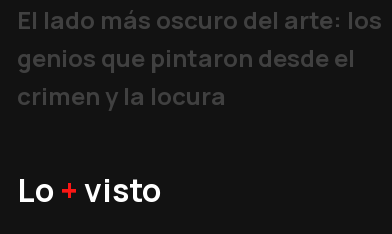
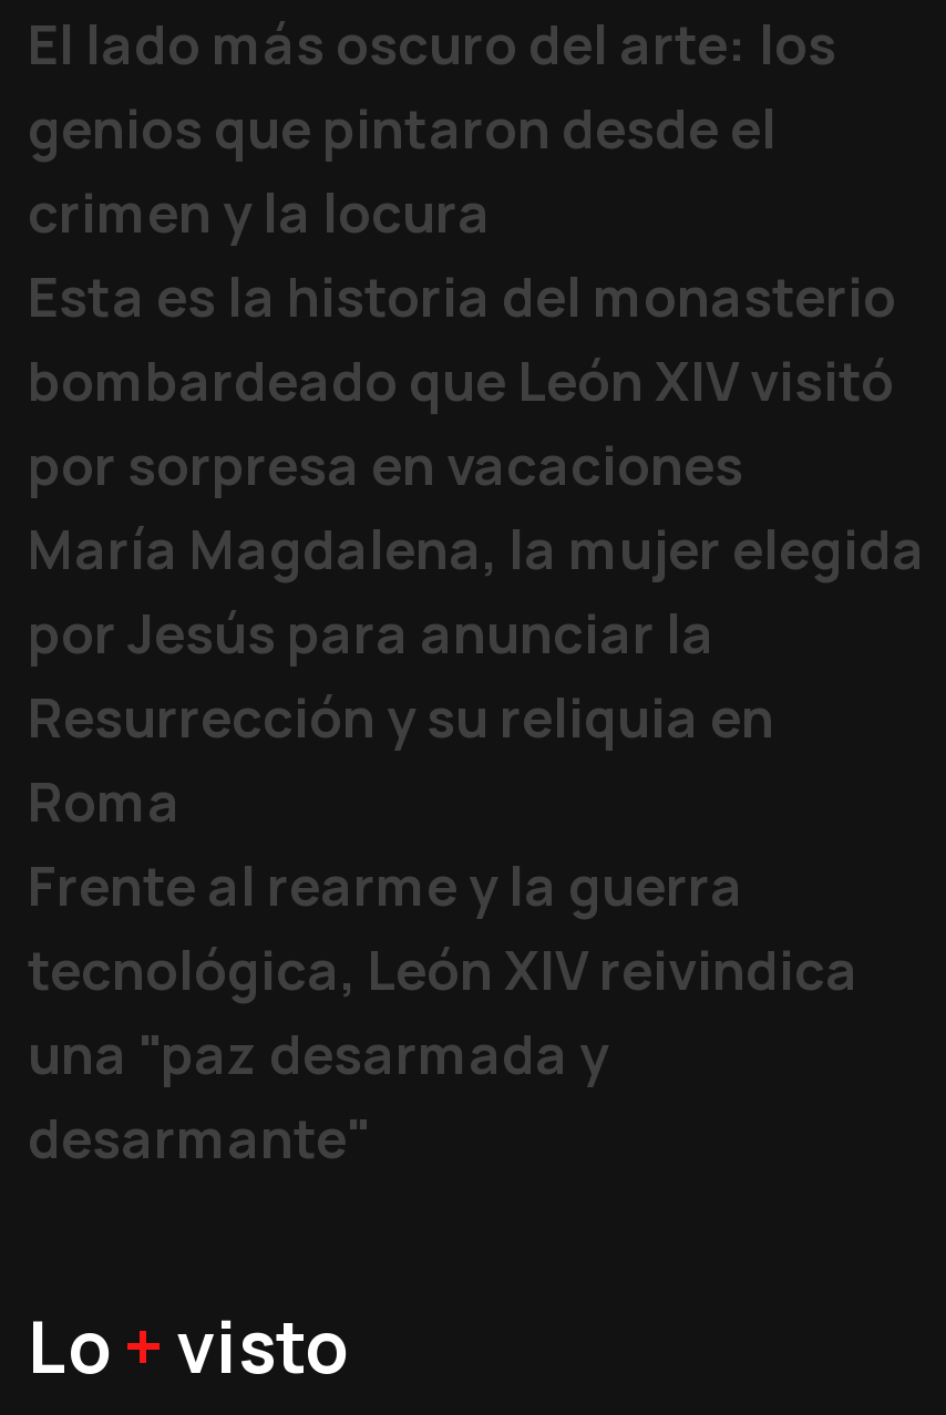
none -> [28,259,925,1174] Esta es la historia del monasterio | bombardeado que León XIV visitó | por sorpresa en vacaciones | María Magdalena, la mujer elegida | por Jesús para anunciar la | Resurrección y su reliquia en | Roma | Frente al rearme y la guerra | tecnológica, León XIV reivindica | una "paz desarmada y | desarmante"

